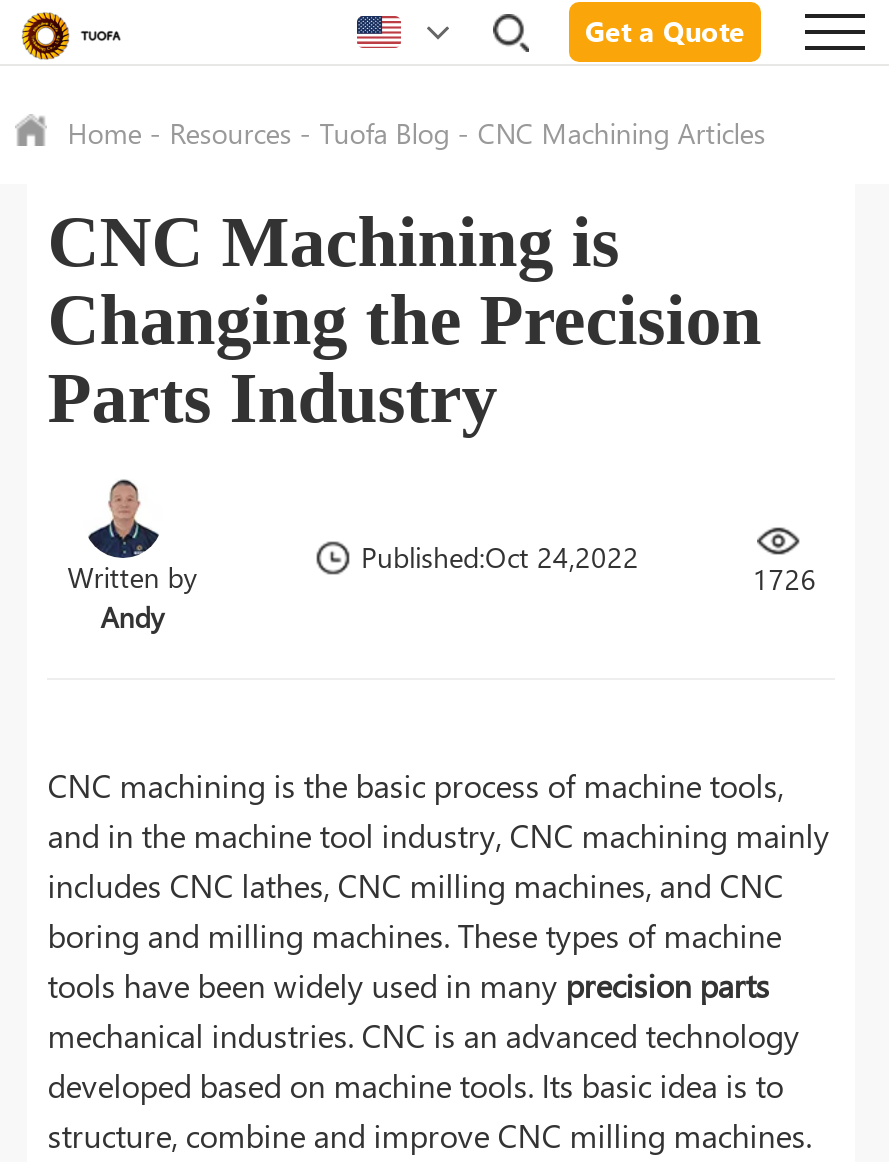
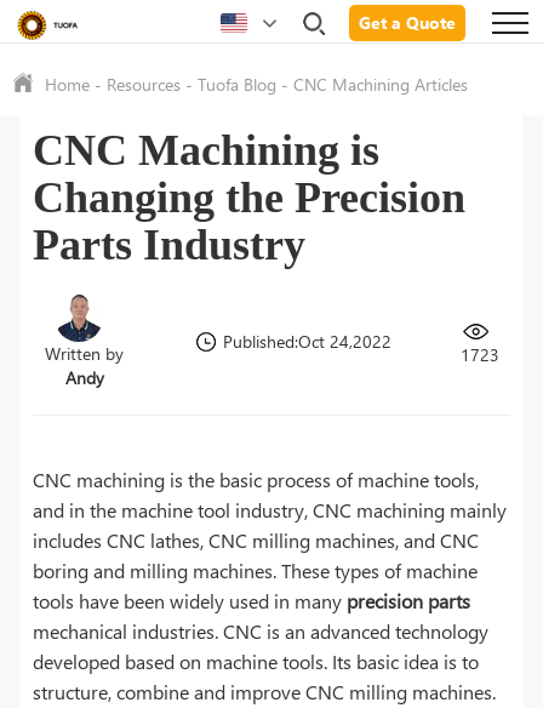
[753,559,817,597] 1726 -> [460,342,499,366] 1723

